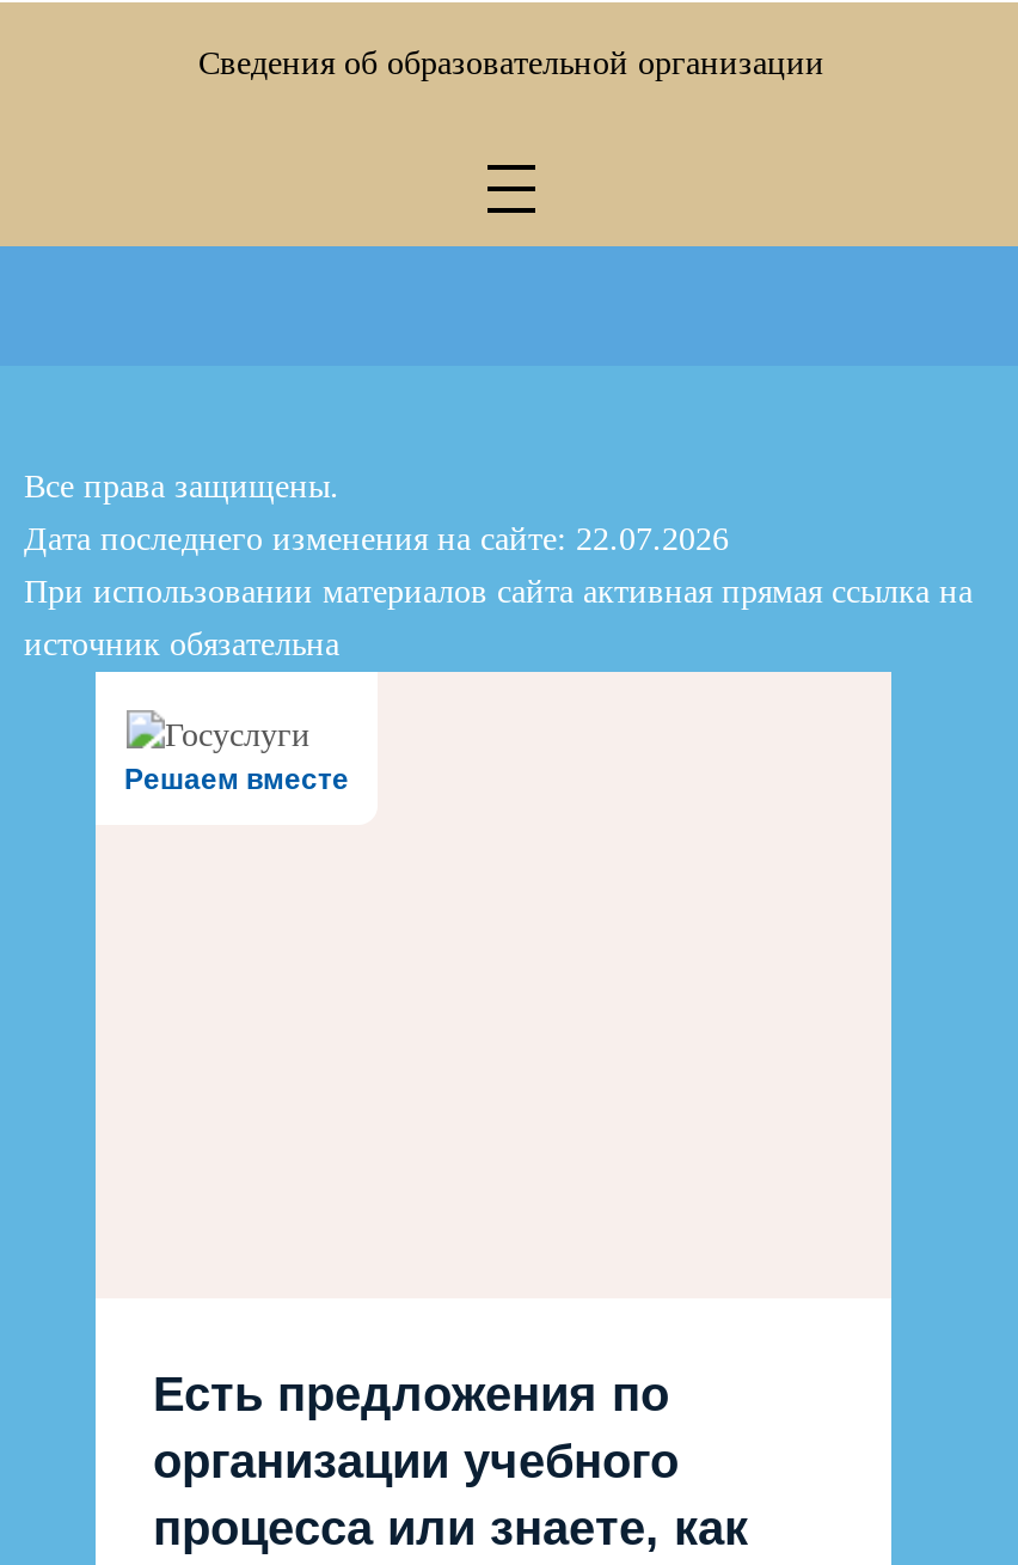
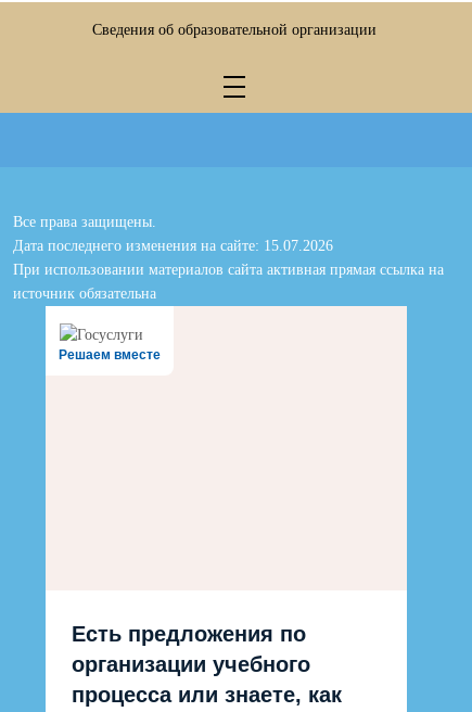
[24,521,729,557] Дата последнего изменения на сайте: 22.07.2026 -> [13,238,333,254] Дата последнего изменения на сайте: 15.07.2026

